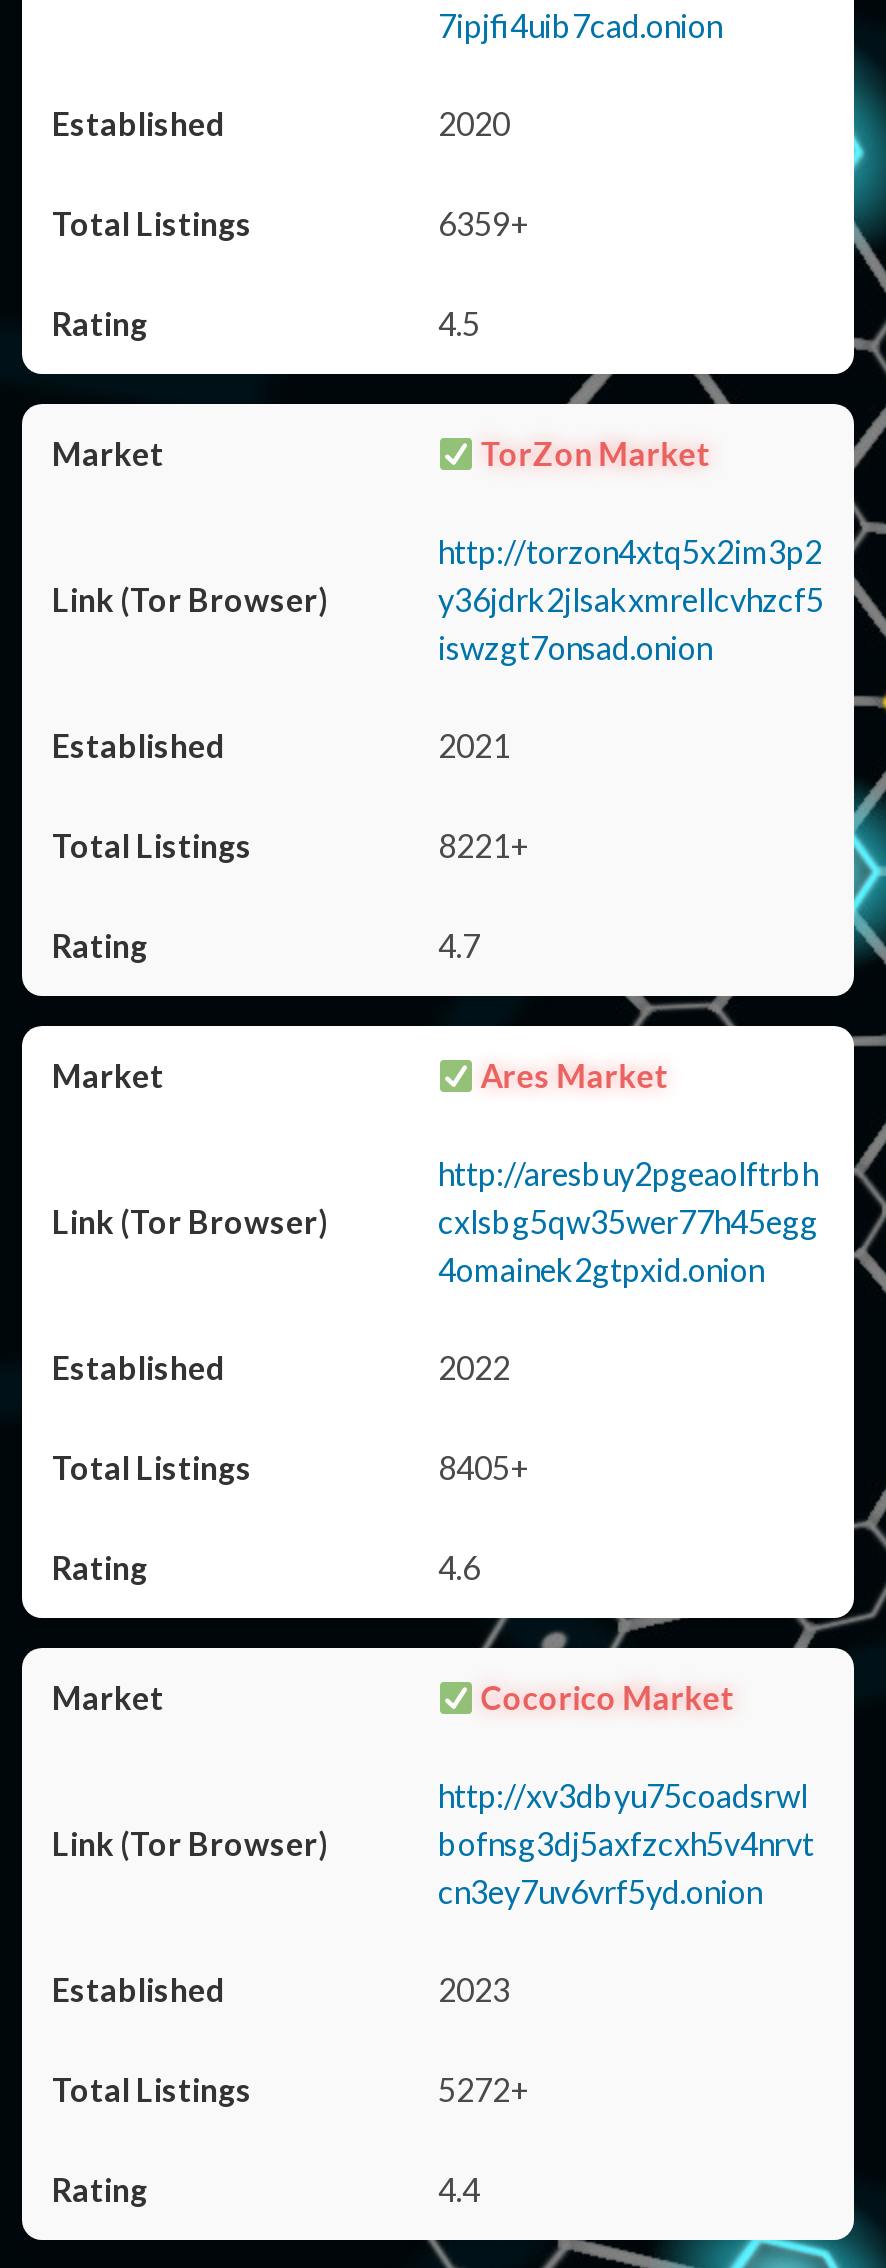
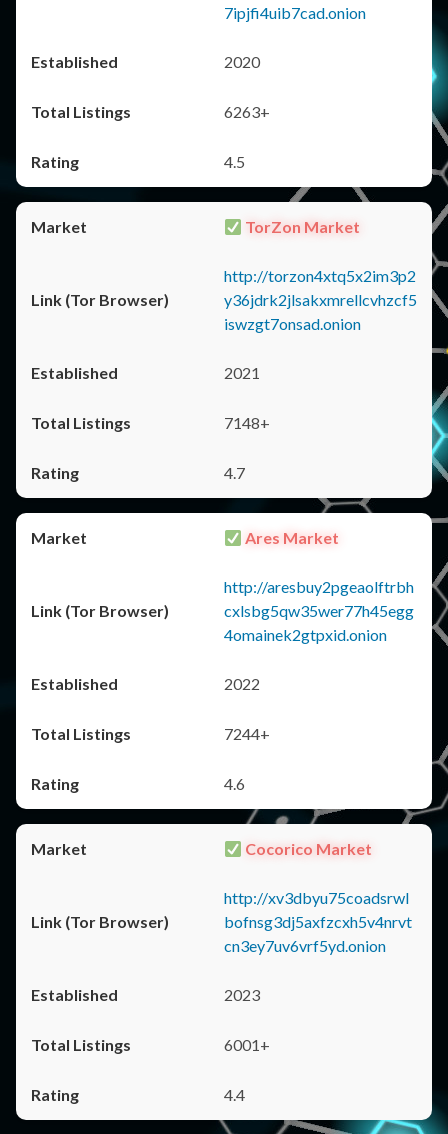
[438,204,530,242] 6359+ -> [224,102,270,121] 6263+
[438,826,530,864] 8221+ -> [224,413,270,432] 7148+
[438,1448,530,1486] 8405+ -> [224,724,270,743] 7244+
[438,2070,530,2108] 5272+ -> [224,1035,270,1054] 6001+

